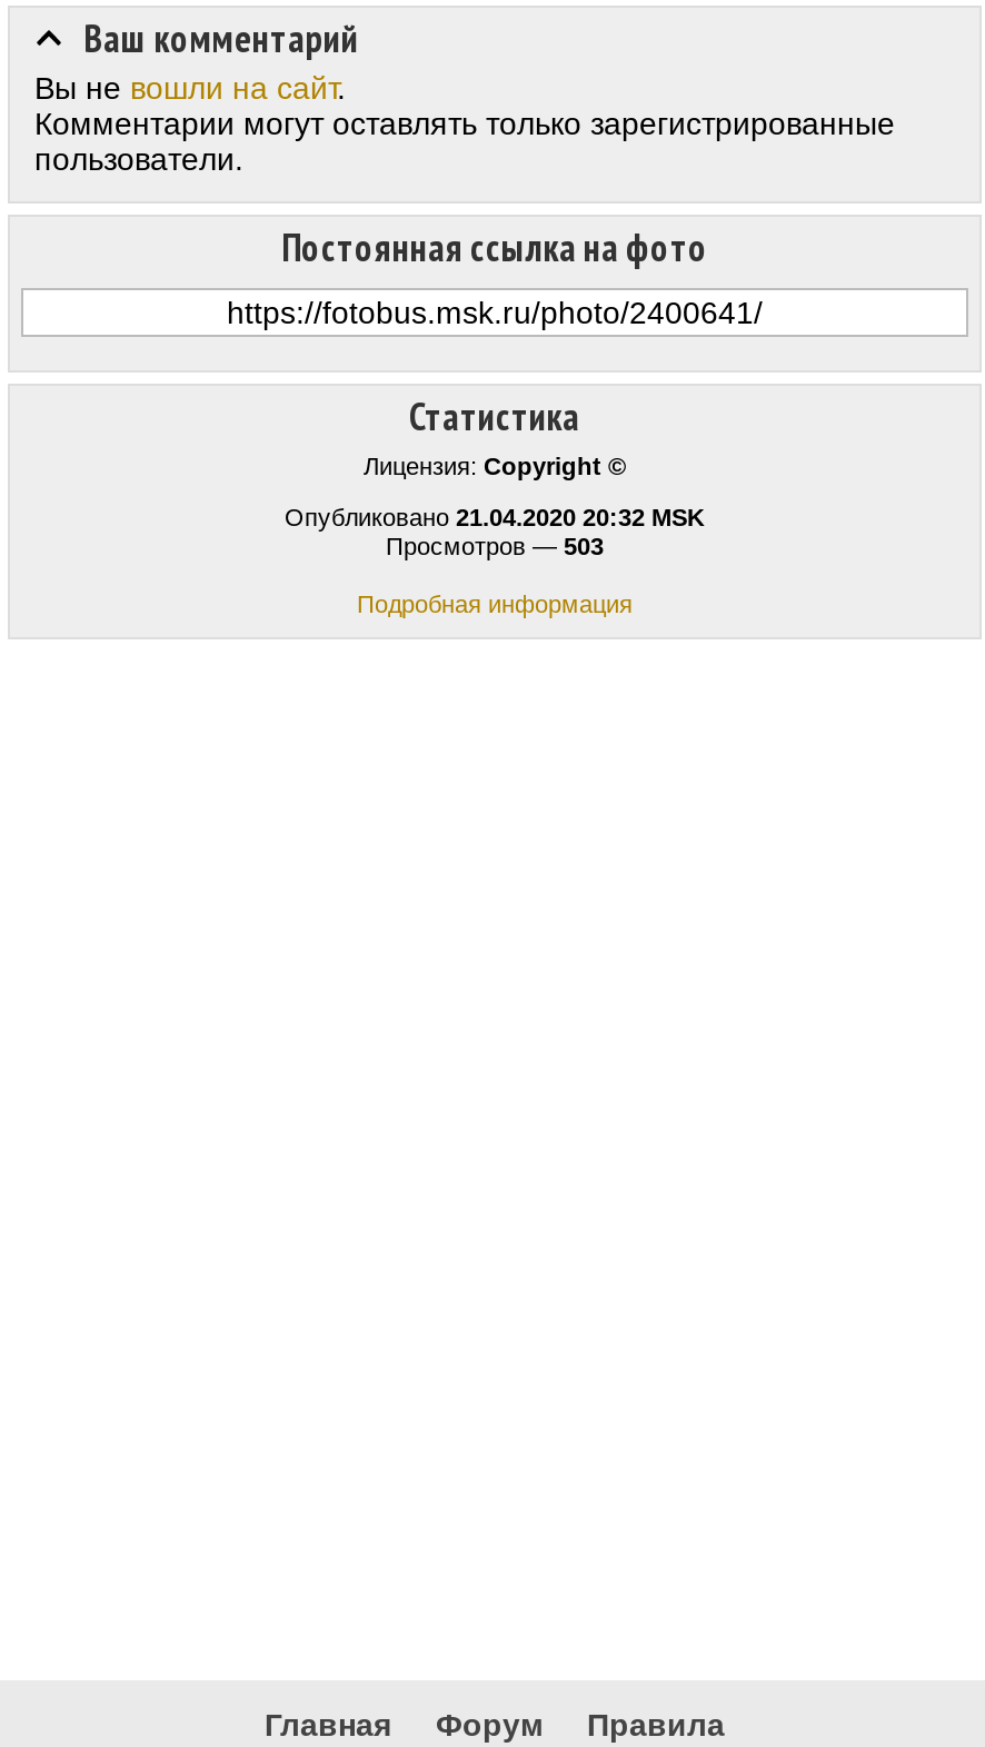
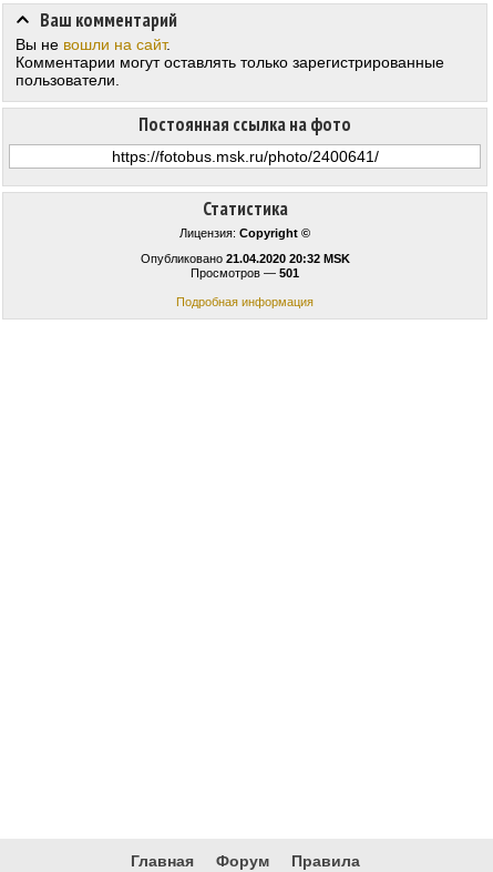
[386,533,604,560] Просмотров — 503 -> [191,266,299,280] Просмотров — 501

